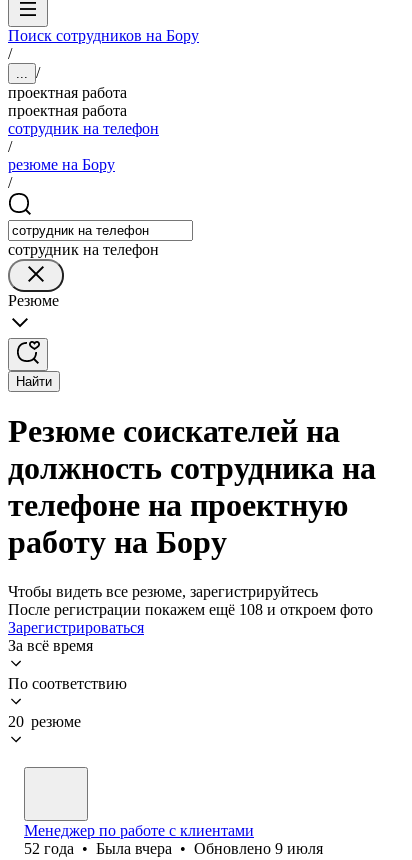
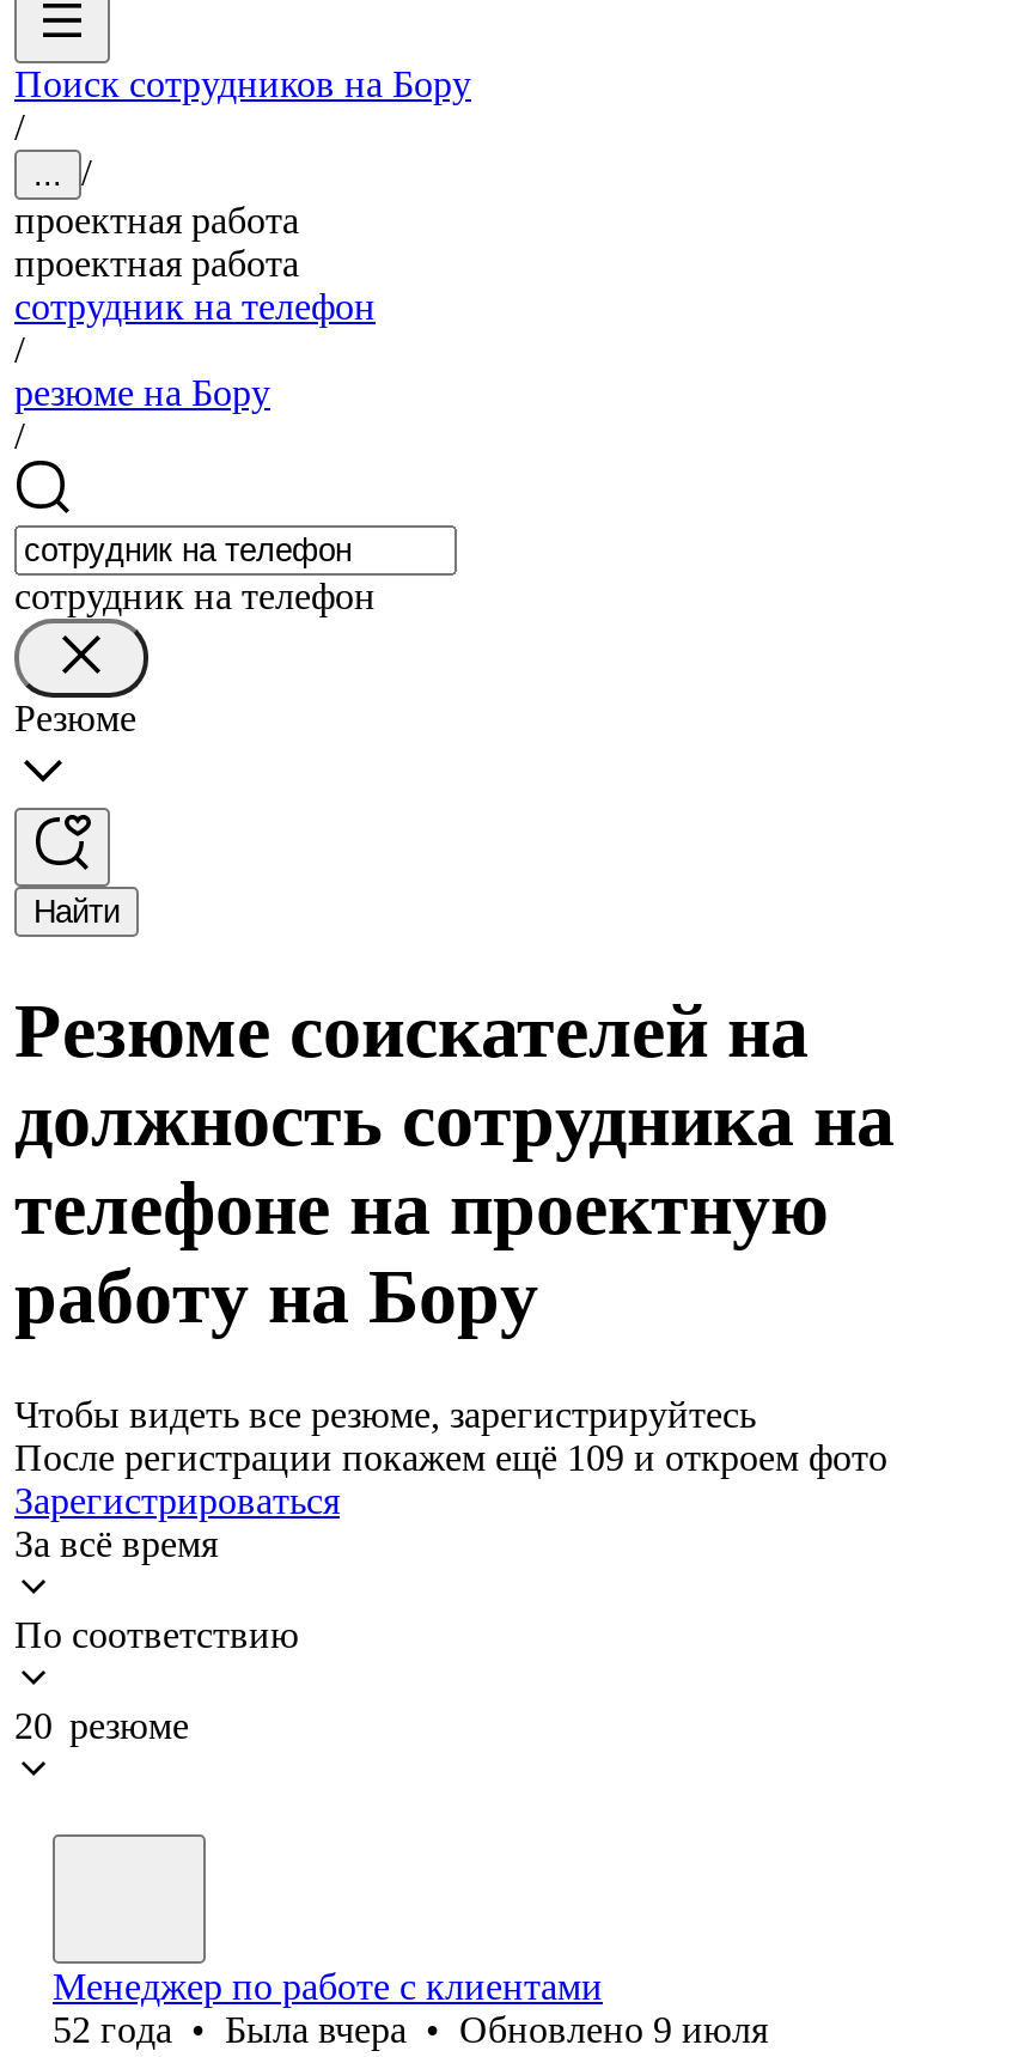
[8,601,373,618] После регистрации покажем ещё 108 и откроем фото -> [14,1437,887,1478] После регистрации покажем ещё 109 и откроем фото

